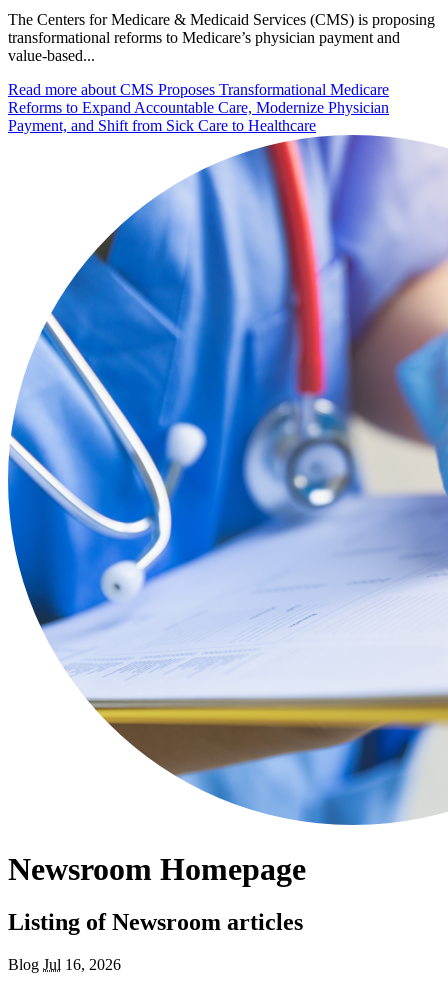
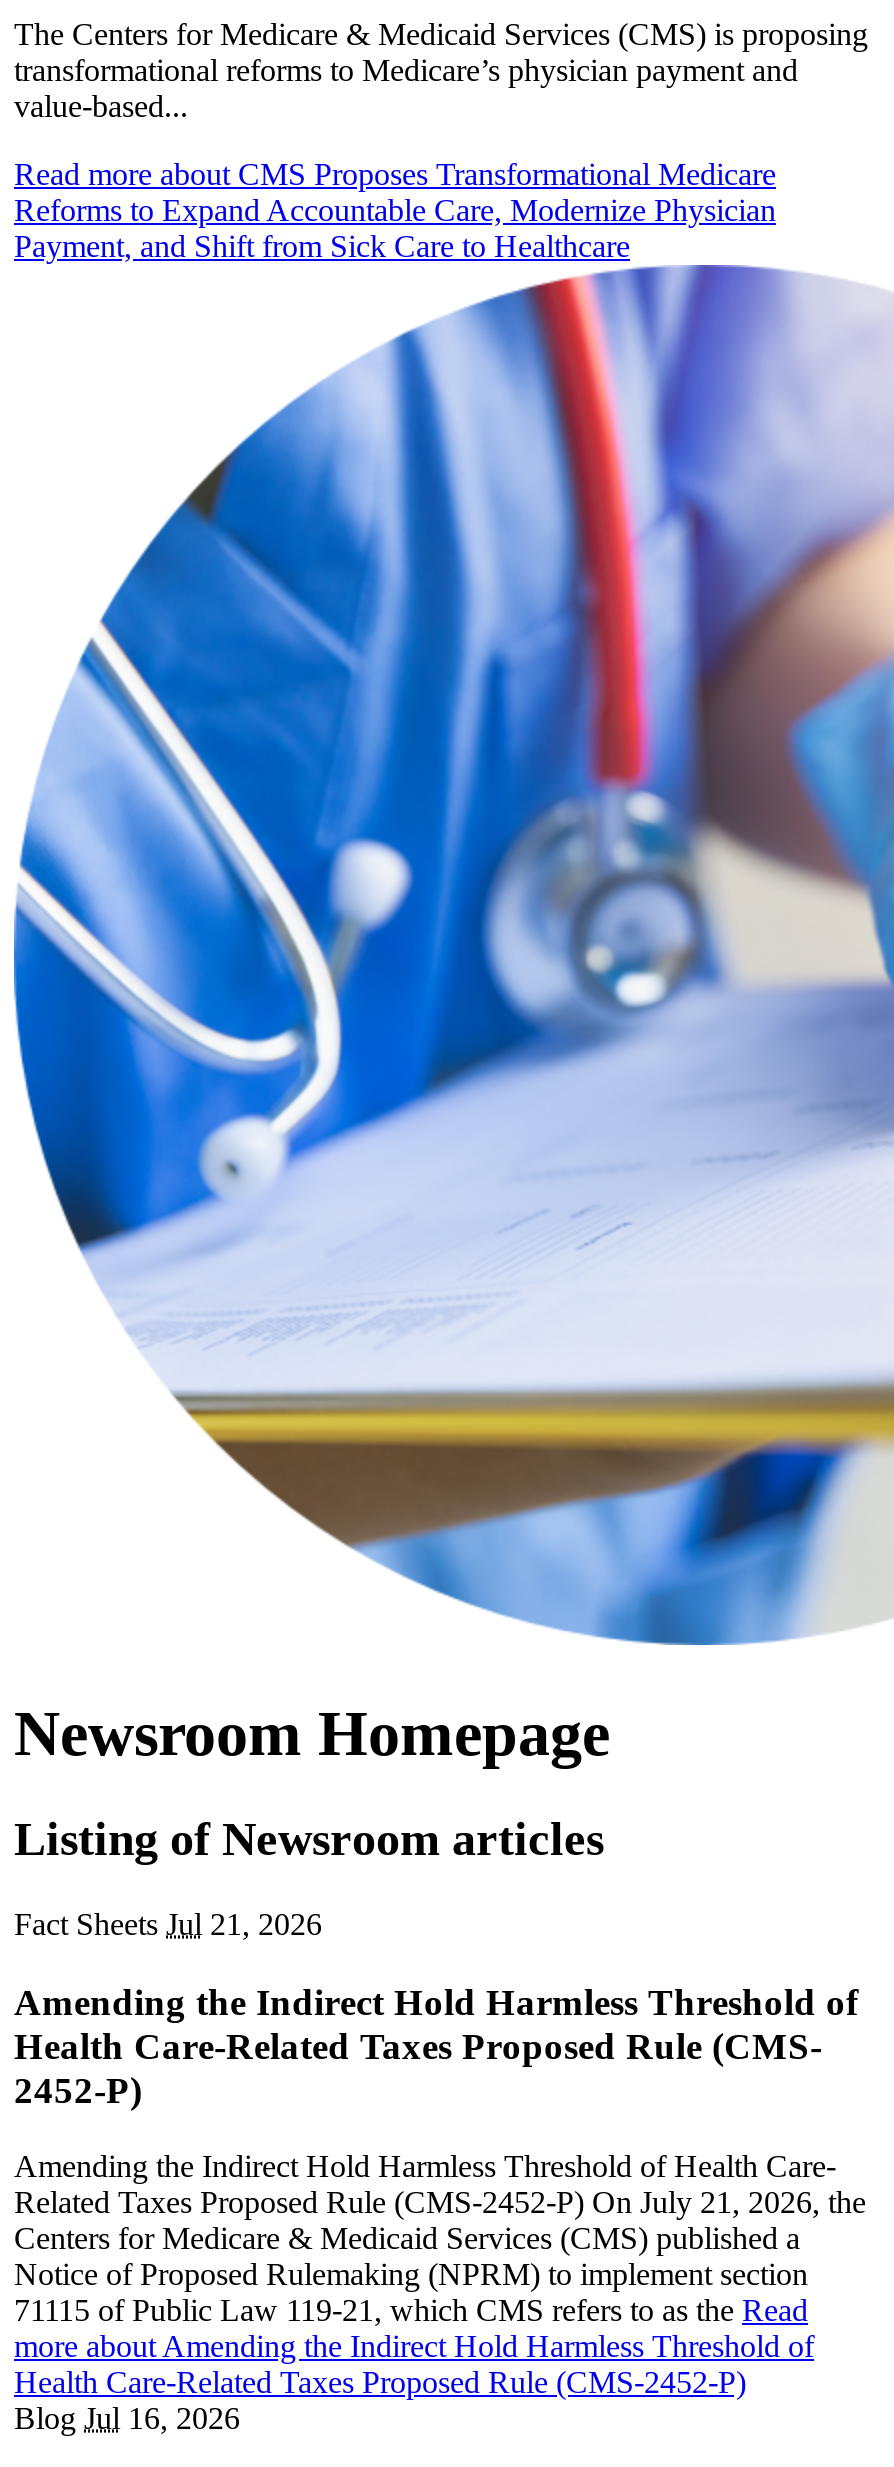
none -> [14,1907,866,2400] Fact Sheets Jul 21, 2026 | Amending the Indirect Hold Harmless Threshold of | Health Care-Related Taxes Proposed Rule (CMS- | 2452-P) | Amending the Indirect Hold Harmless Threshold of Health Care- | Related Taxes Proposed Rule (CMS-2452-P) On July 21, 2026, the | Centers for Medicare & Medicaid Services (CMS) published a | Notice of Proposed Rulemaking (NPRM) to implement section | 71115 of Public Law 119-21, which CMS refers to as the Read | more about Amending the Indirect Hold Harmless Threshold of | Health Care-Related Taxes Proposed Rule (CMS-2452-P)

